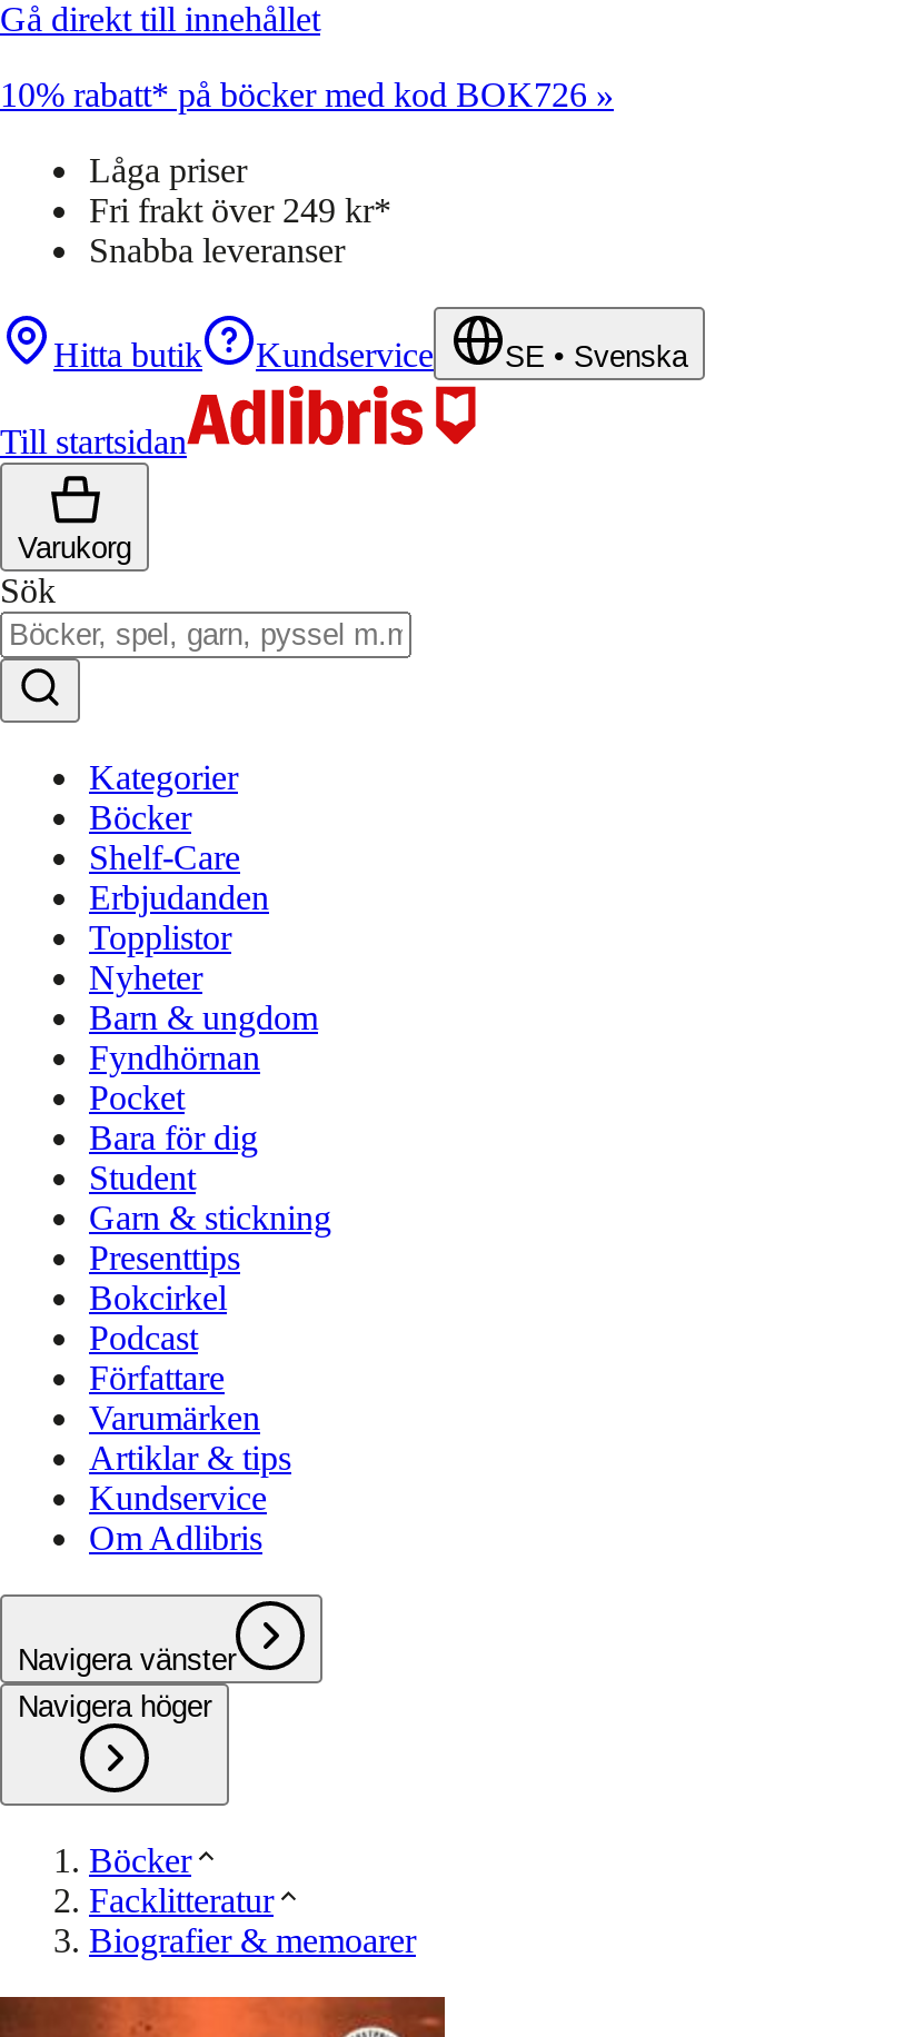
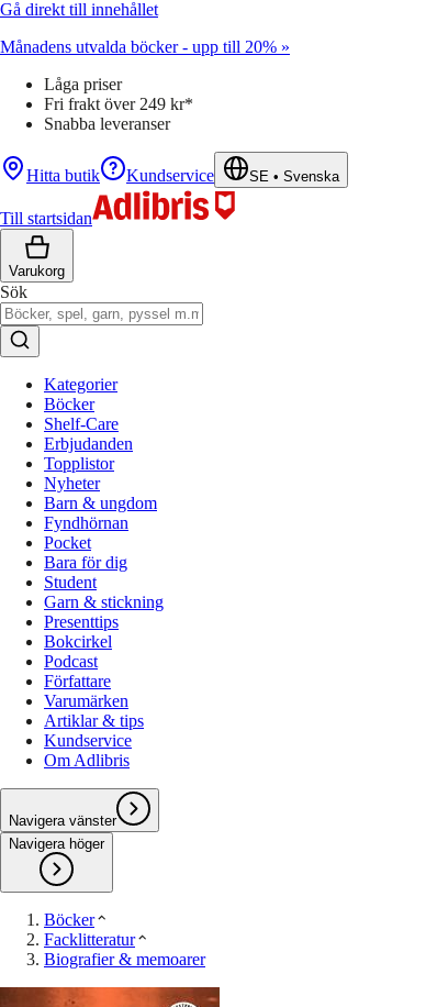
[0,76,614,113] 10% rabatt* på böcker med kod BOK726 » -> [0,37,290,56] Månadens utvalda böcker - upp till 20% »

